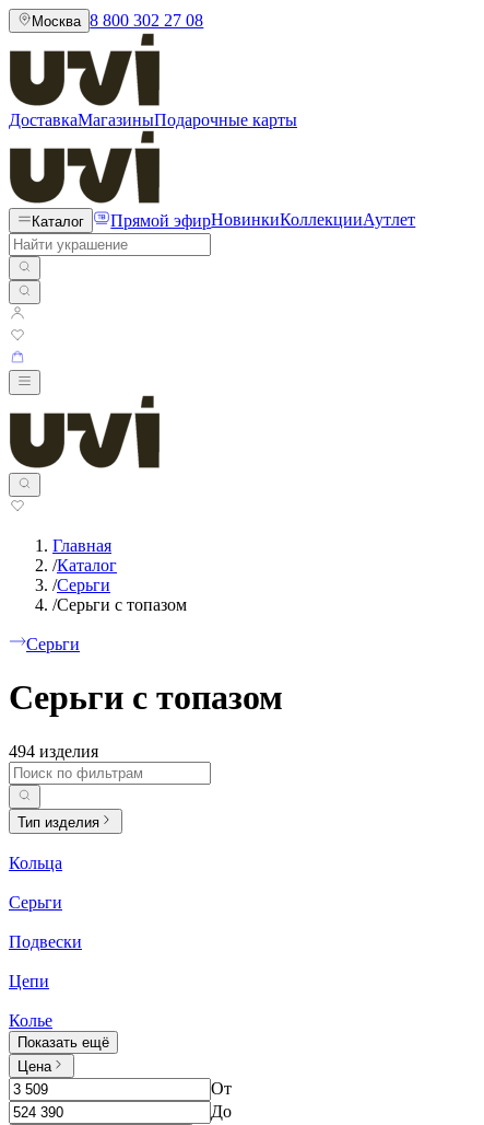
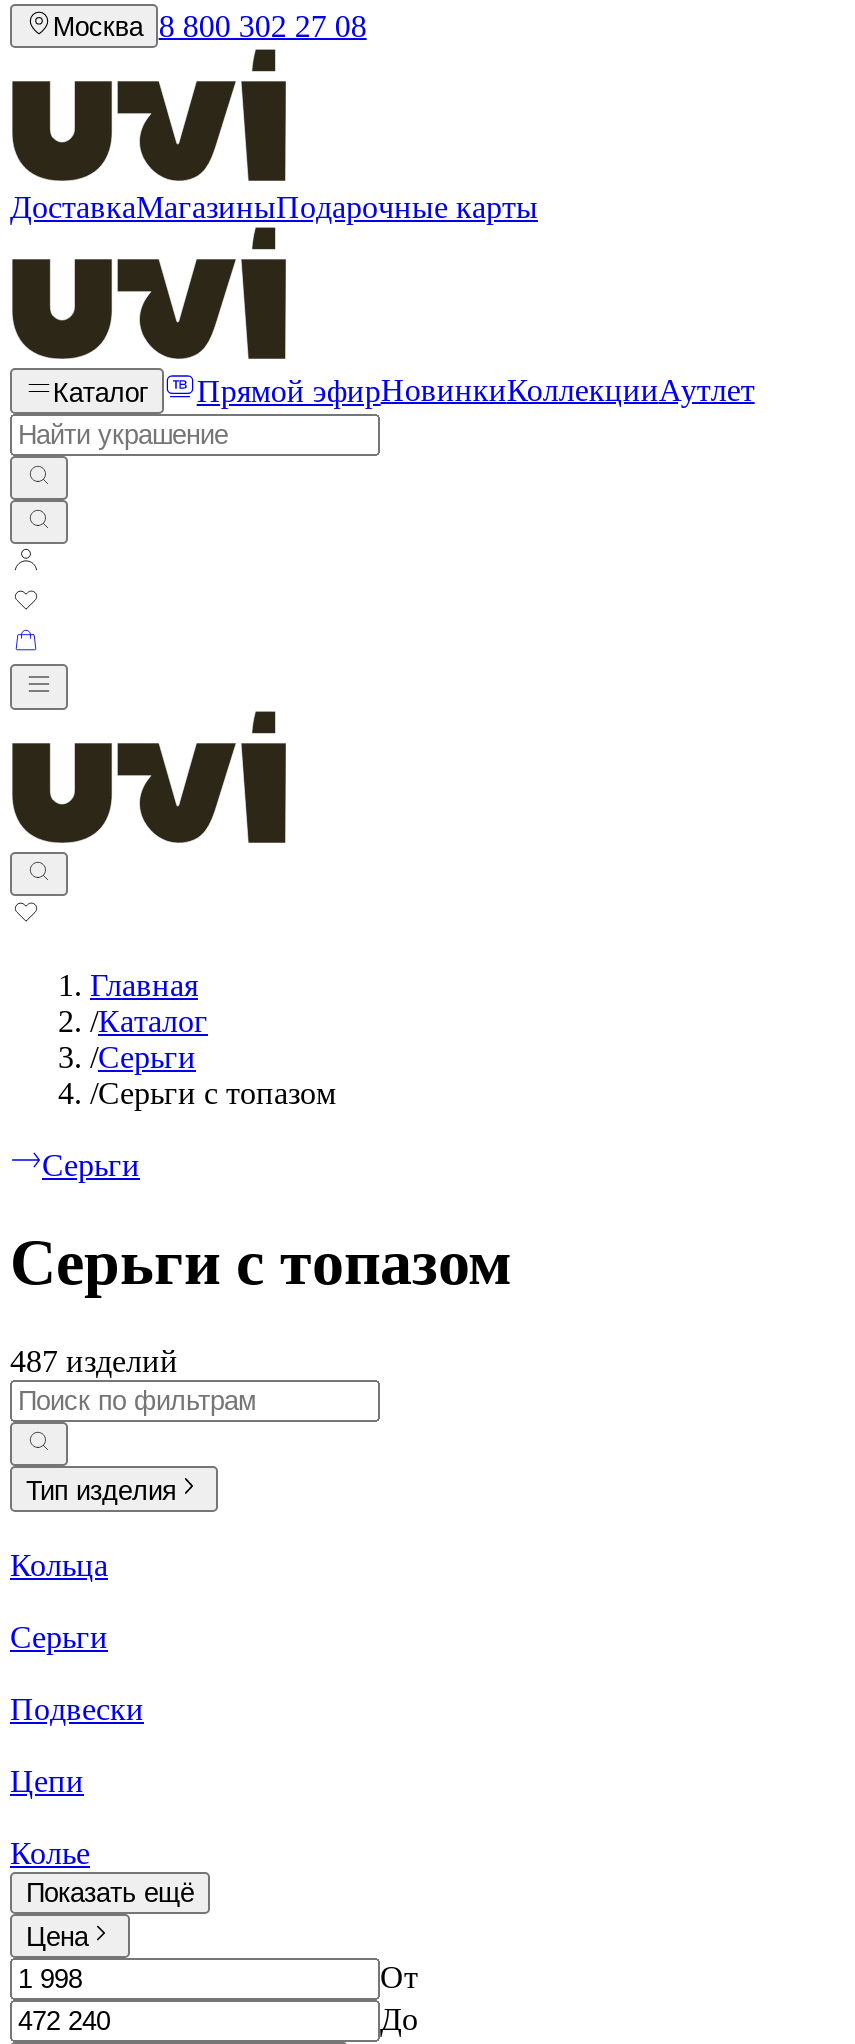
[9,742,98,760] 494 изделия -> [10,1344,178,1378] 487 изделий

